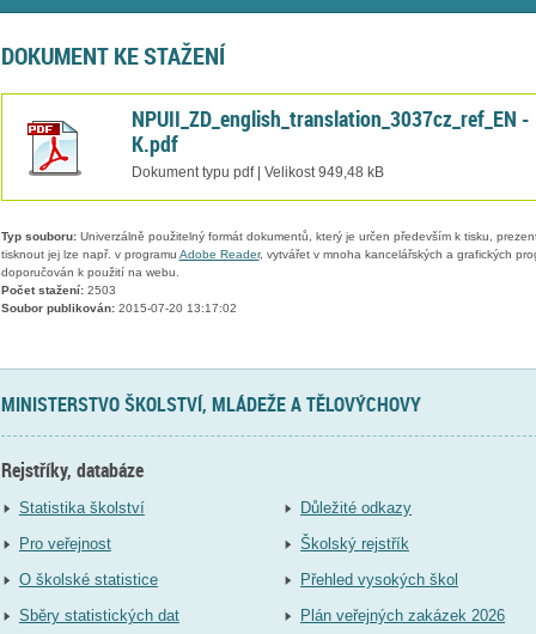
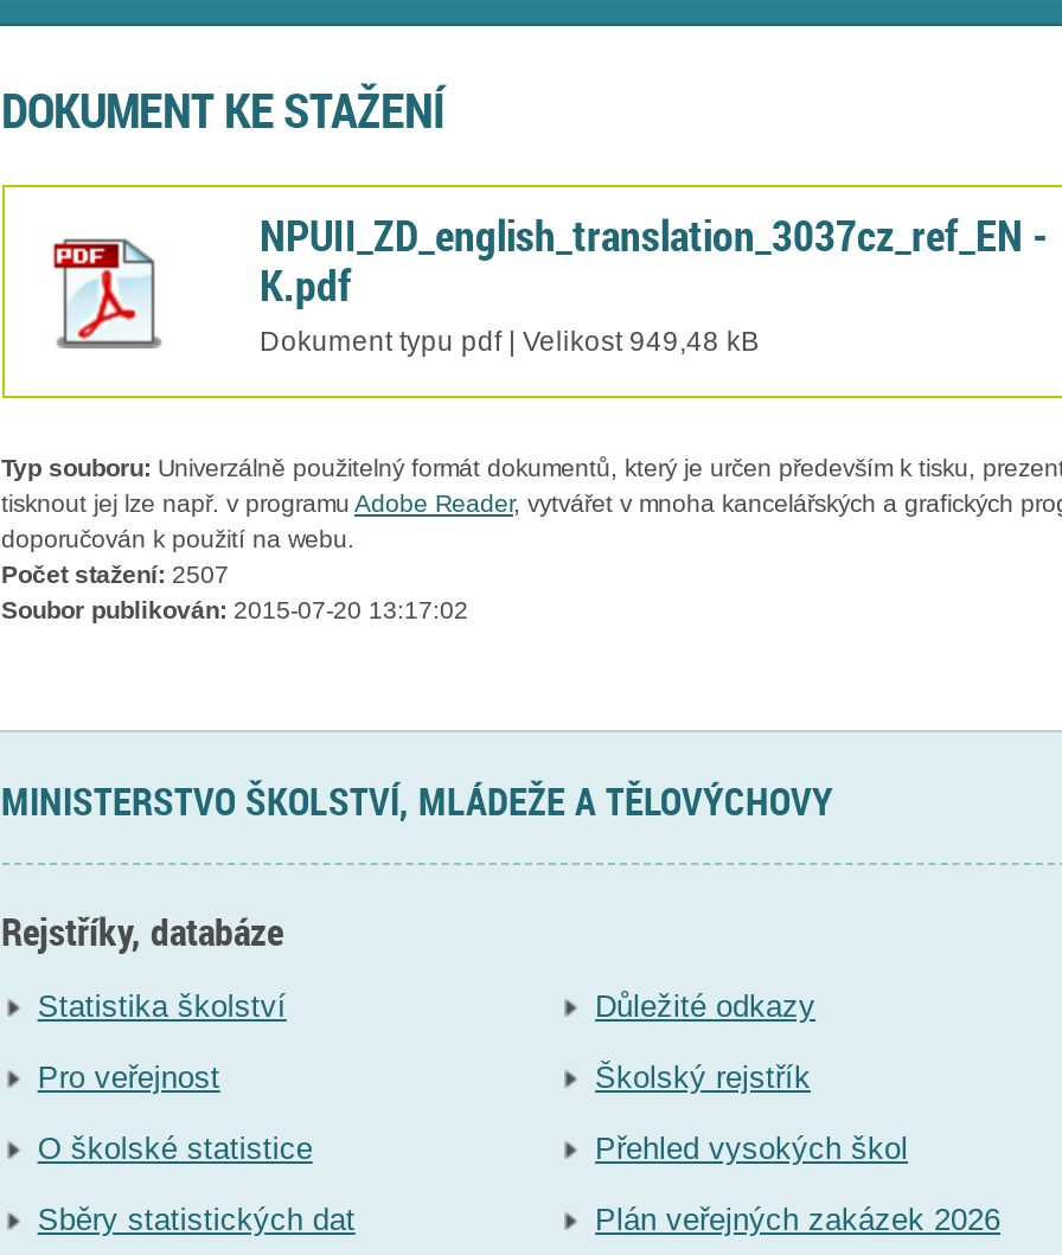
[1,284,115,297] Počet stažení: 2503 -> [1,563,229,589] Počet stažení: 2507

